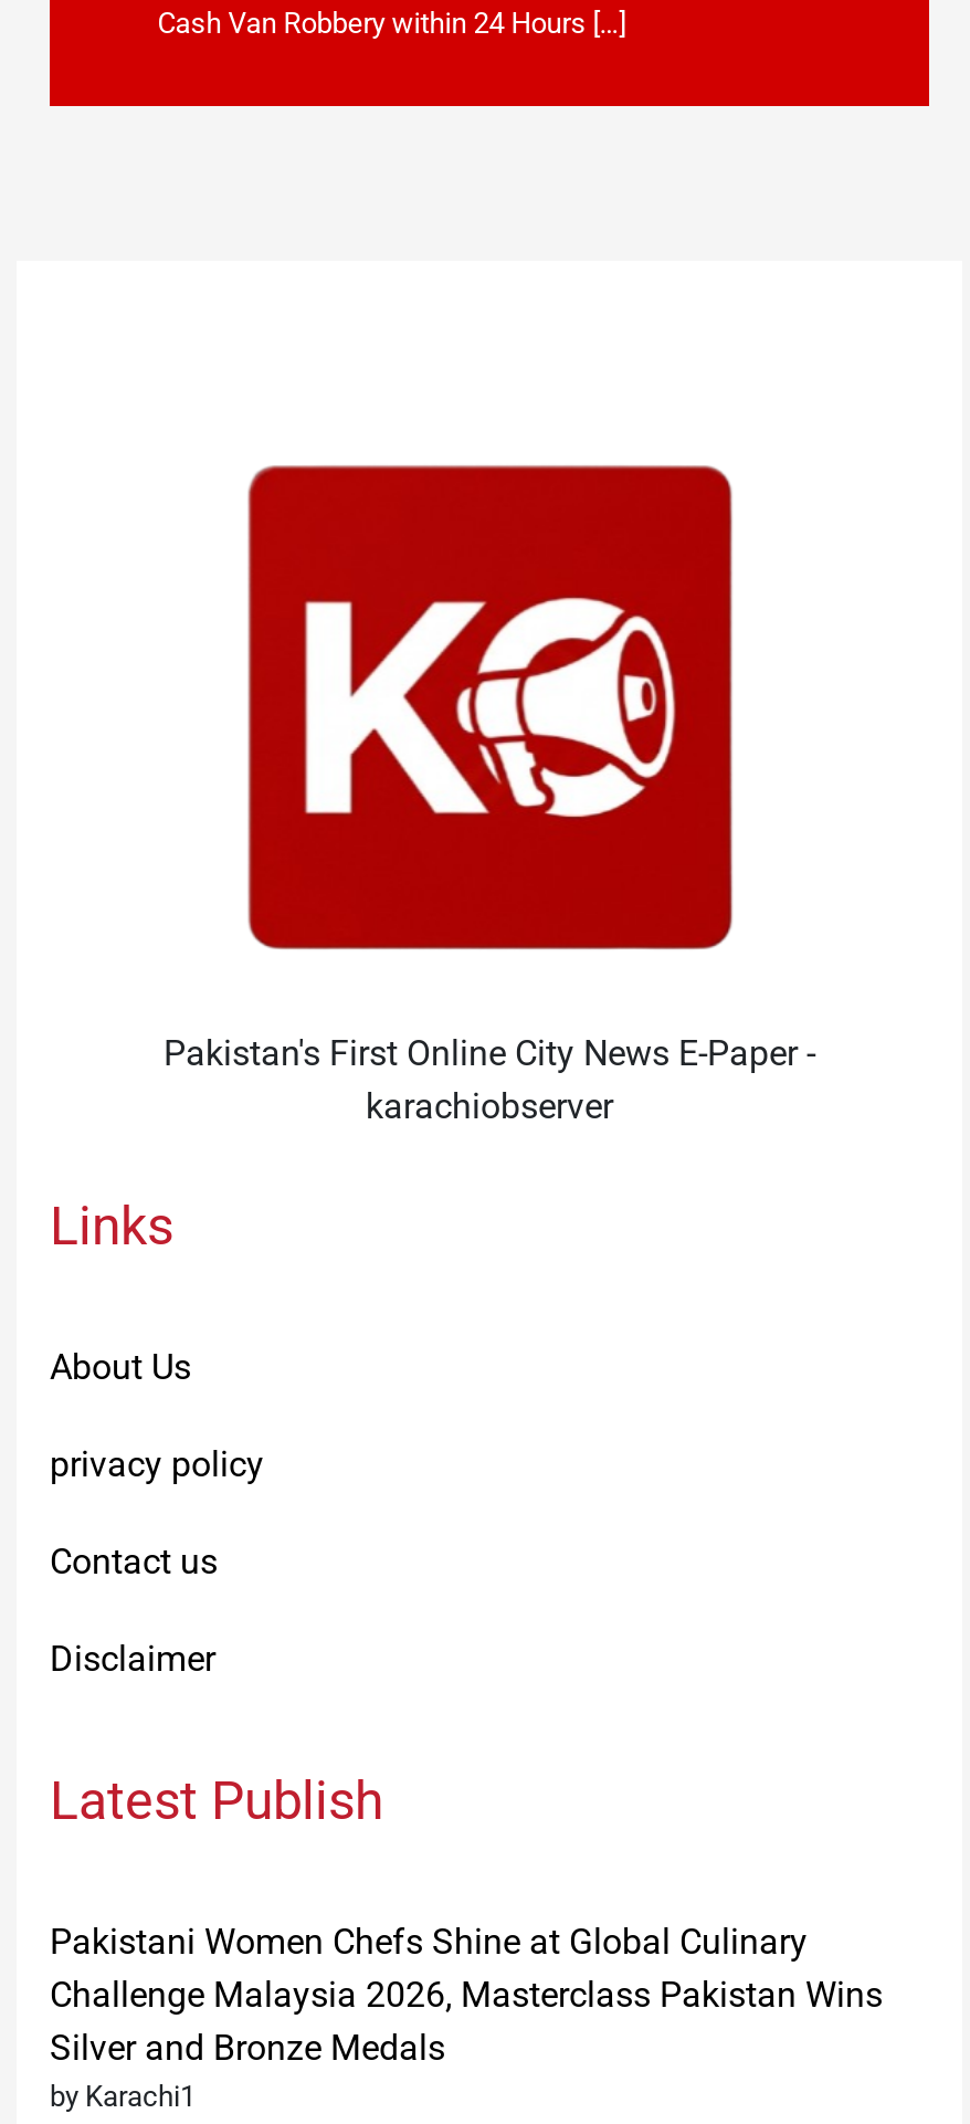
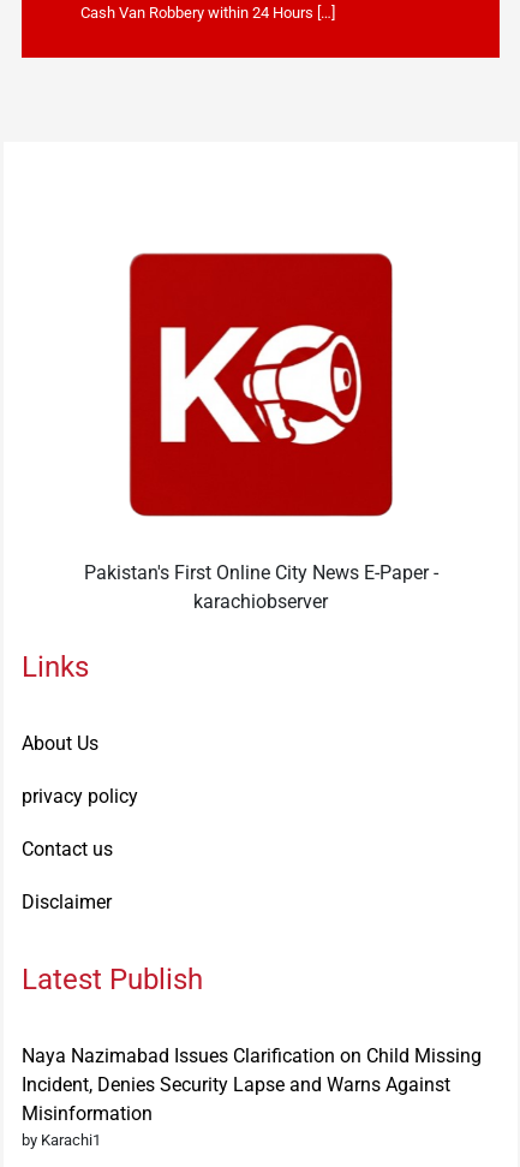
[50,1921,883,2069] Pakistani Women Chefs Shine at Global Culinary | Challenge Malaysia 2026, Masterclass Pakistan Wins | Silver and Bronze Medals -> [22,1045,482,1125] Naya Nazimabad Issues Clarification on Child Missing | Incident, Denies Security Lapse and Warns Against | Misinformation

